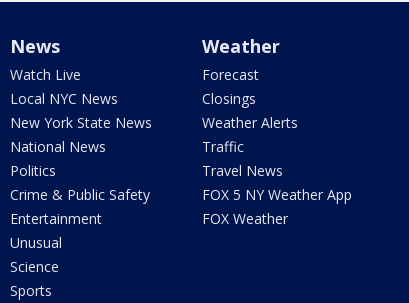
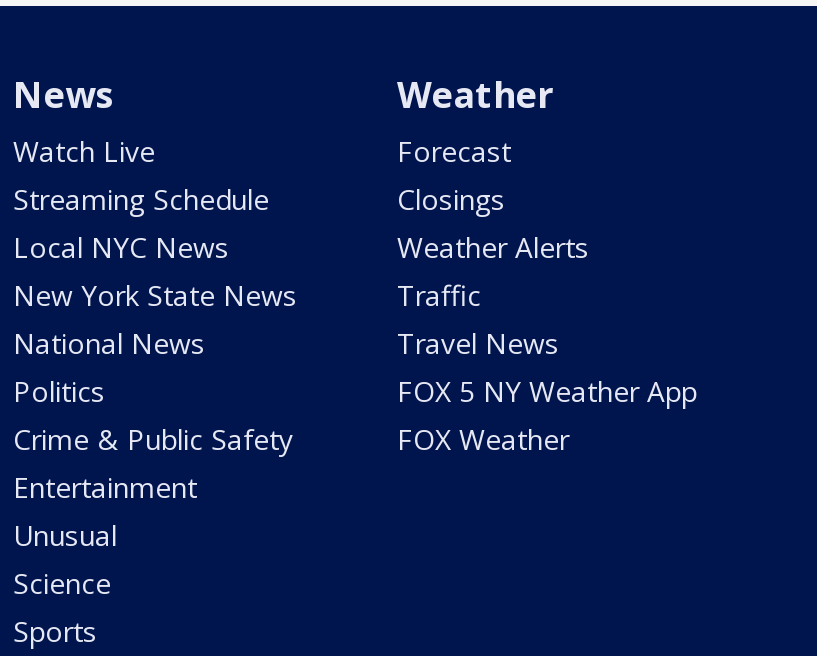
none -> [13,180,269,218] Streaming Schedule

